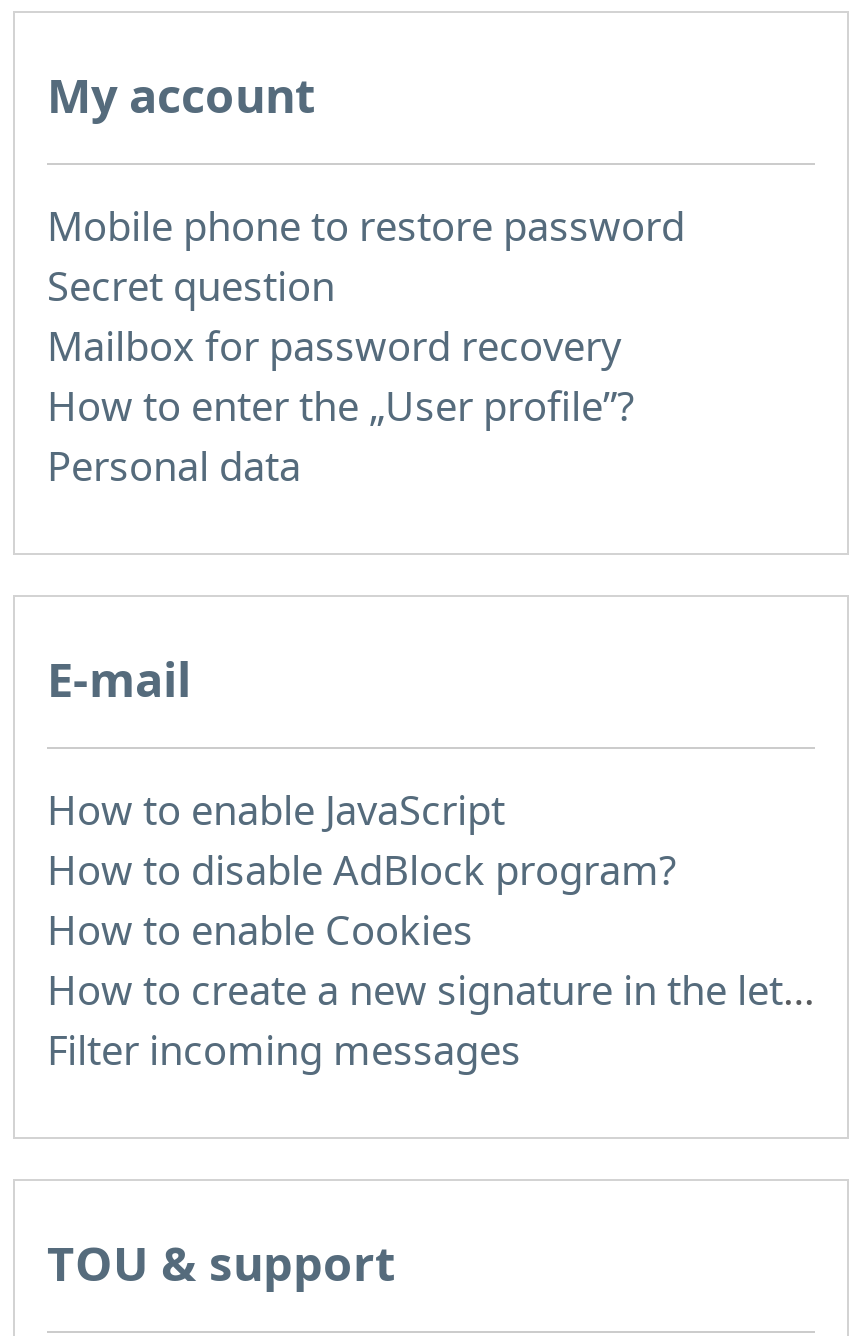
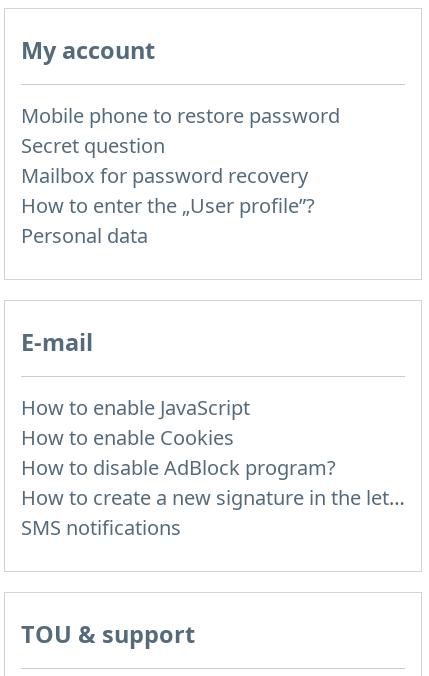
moved [47,843,677,897] -> [21,454,336,481]: How to disable AdBlock program?
moved [47,903,473,957] -> [21,424,234,451]: How to enable Cookies
[47,1023,521,1077] Filter incoming messages -> [21,514,181,541] SMS notifications

